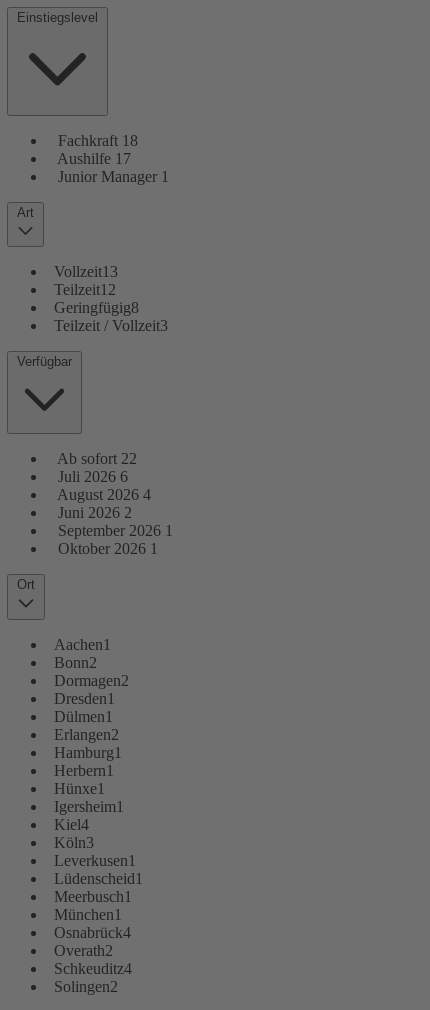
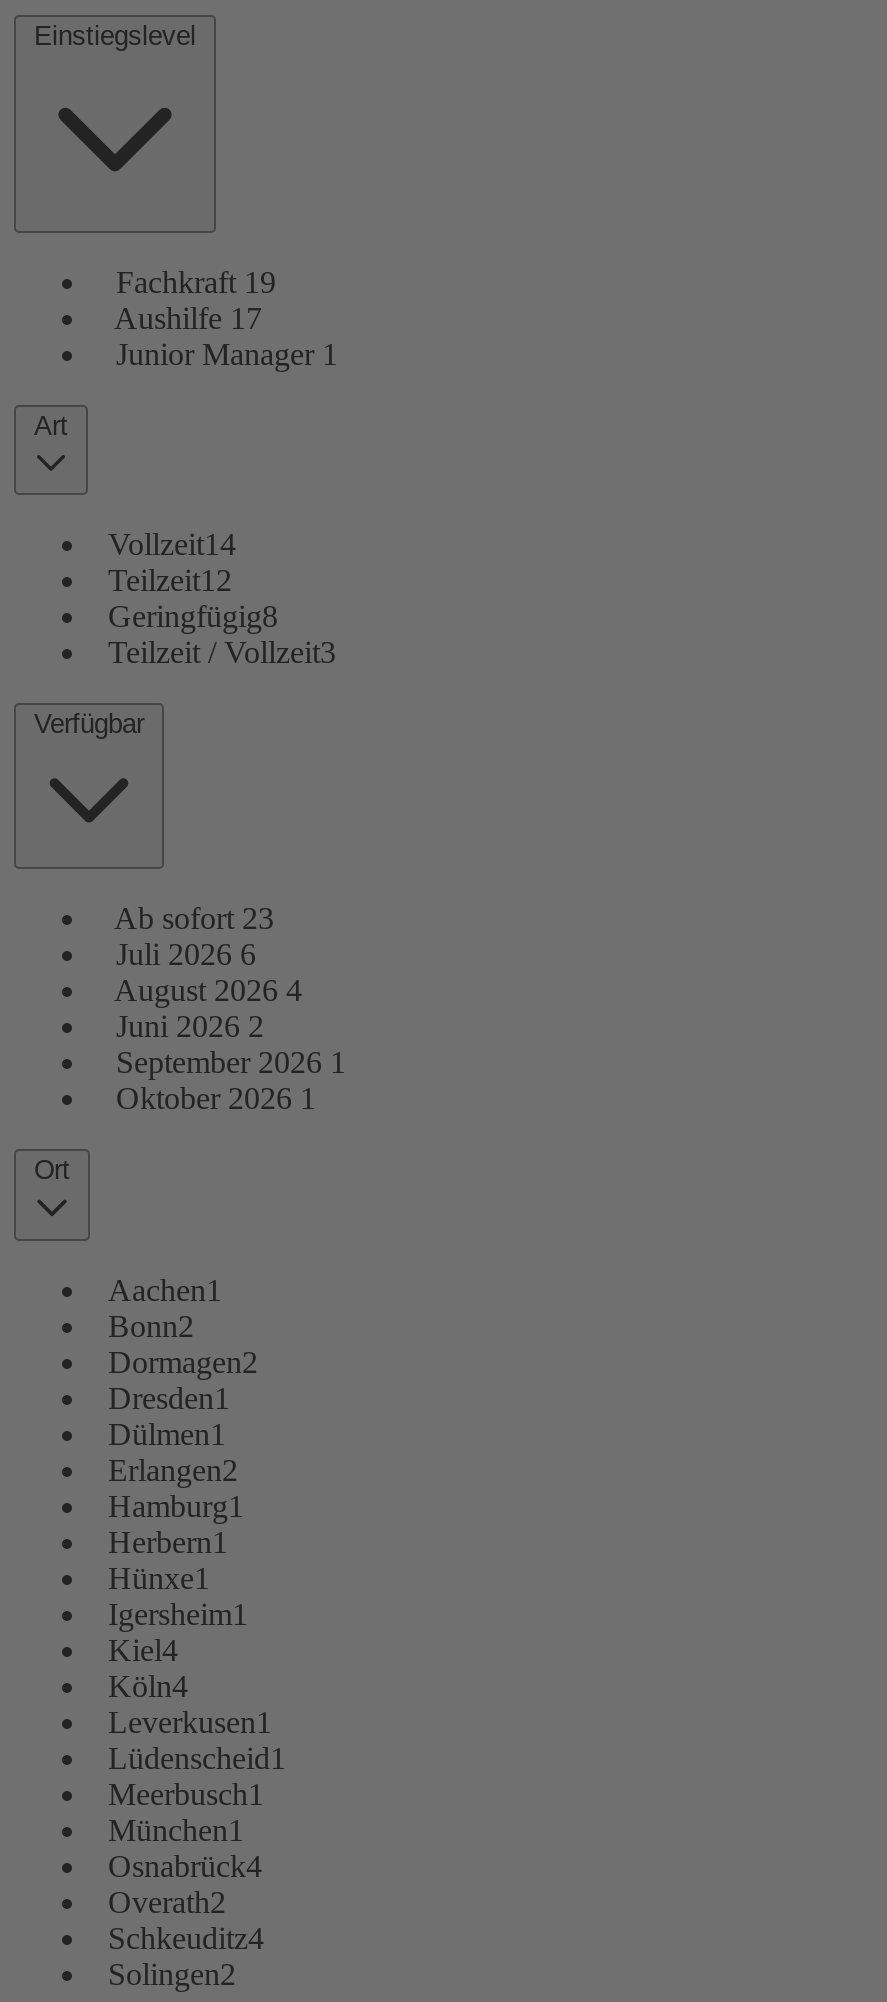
[58,132,138,149] Fachkraft 18 -> [116,265,276,299] Fachkraft 19
[54,263,118,280] Vollzeit13 -> [108,527,236,561] Vollzeit14
[57,450,137,467] Ab sofort 22 -> [114,901,274,935] Ab sofort 23
[54,834,94,851] Köln3 -> [108,1669,188,1703] Köln4

